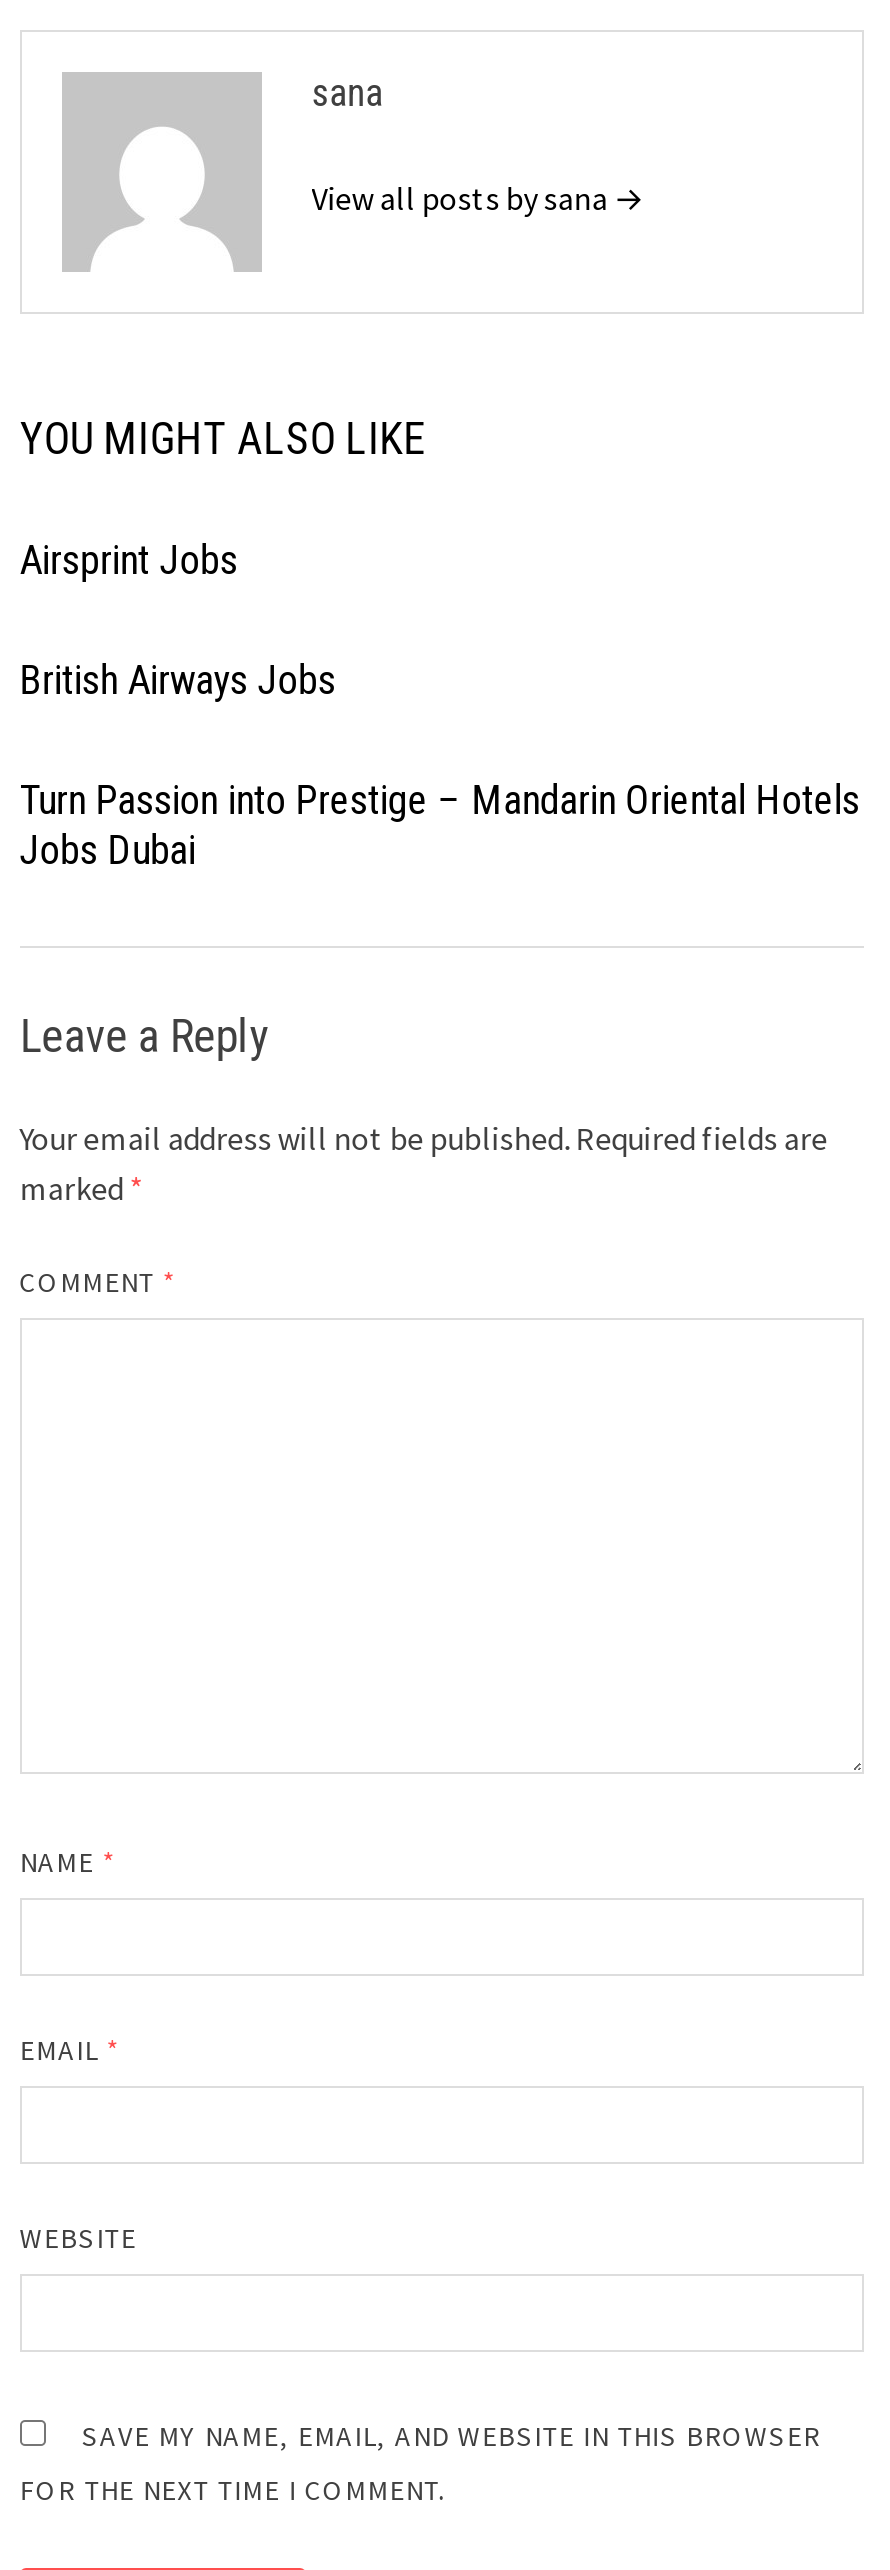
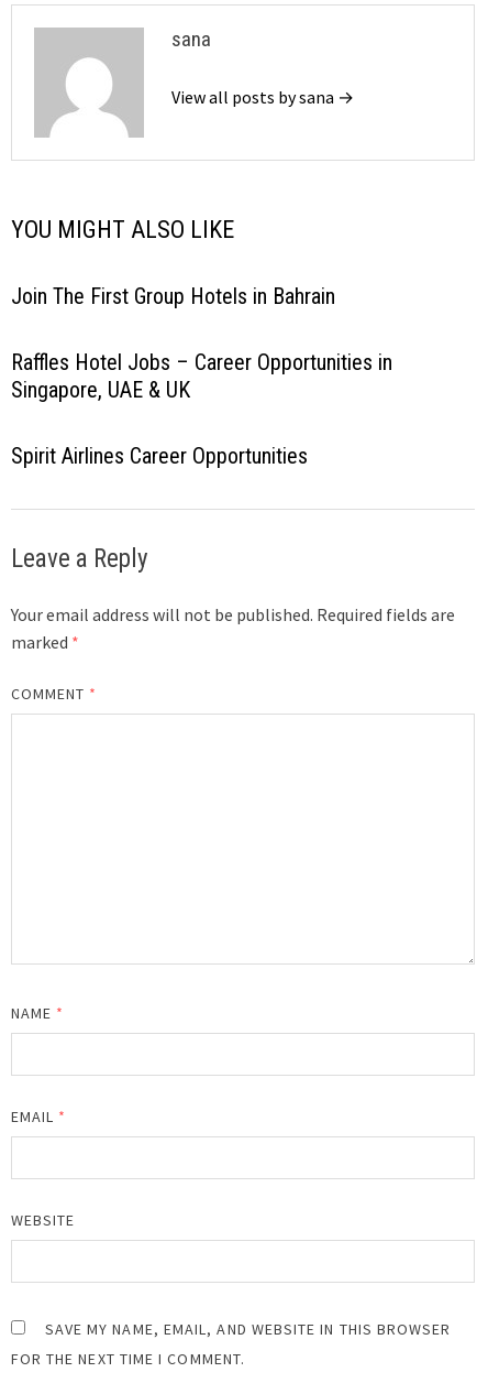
[20,536,238,584] Airsprint Jobs -> [11,283,335,309] Join The First Group Hotels in Bahrain
[20,656,336,704] British Airways Jobs -> [11,349,392,403] Raffles Hotel Jobs – Career Opportunities in | Singapore, UAE & UK
[20,776,860,874] Turn Passion into Prestige – Mandarin Oriental Hotels | Jobs Dubai -> [11,443,308,469] Spirit Airlines Career Opportunities

